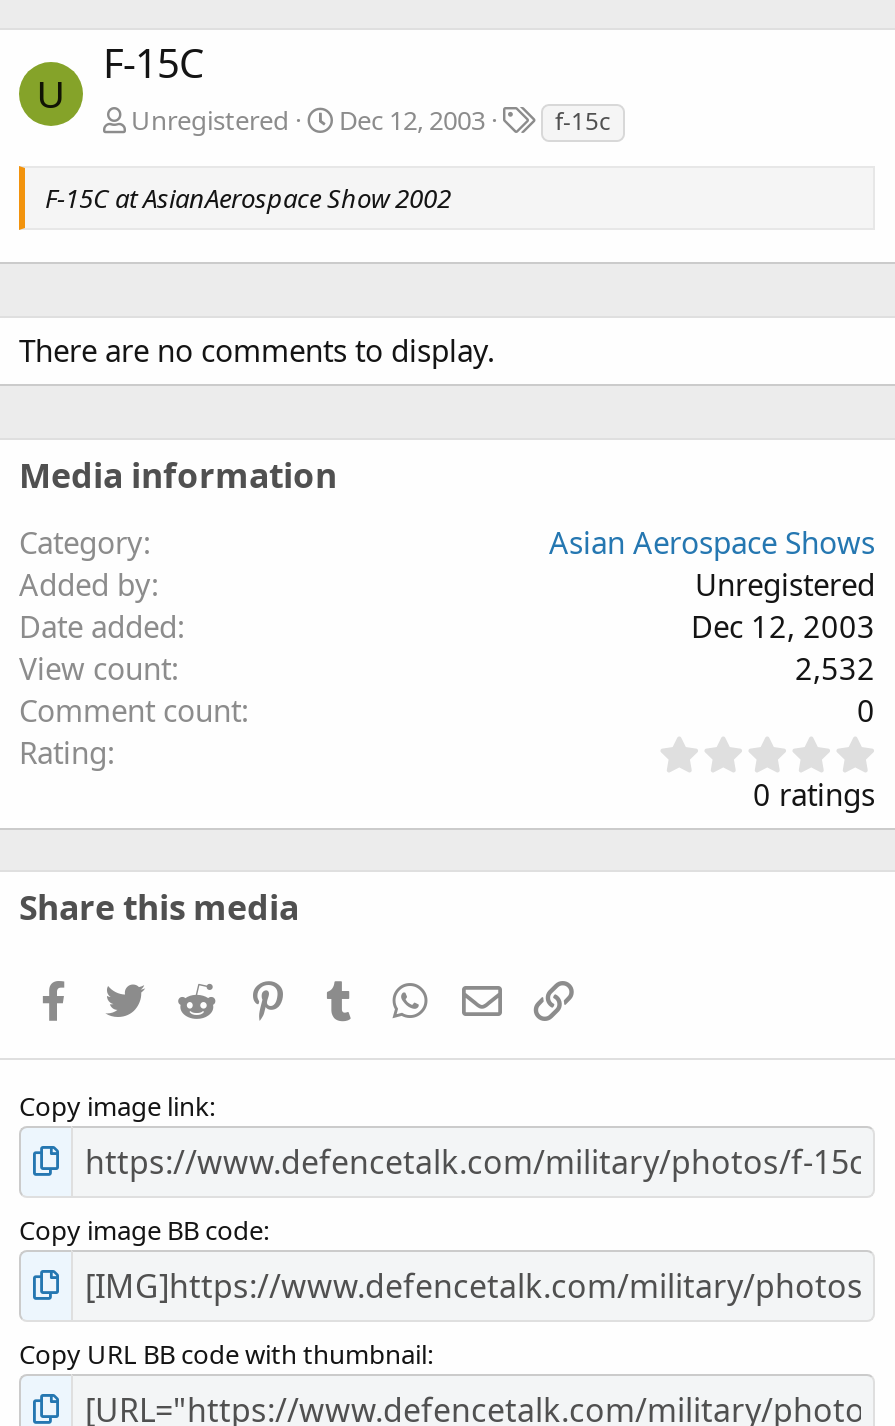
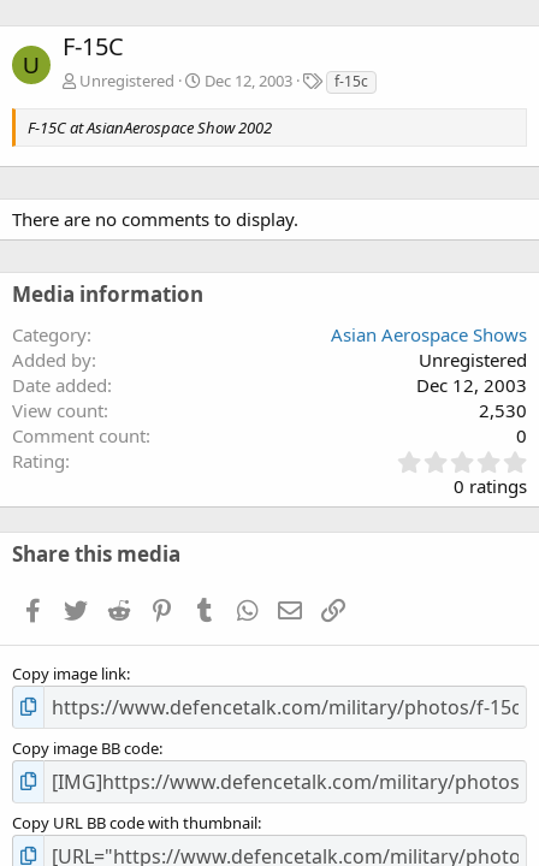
[795,649,875,689] 2,532 -> [479,398,527,423] 2,530

